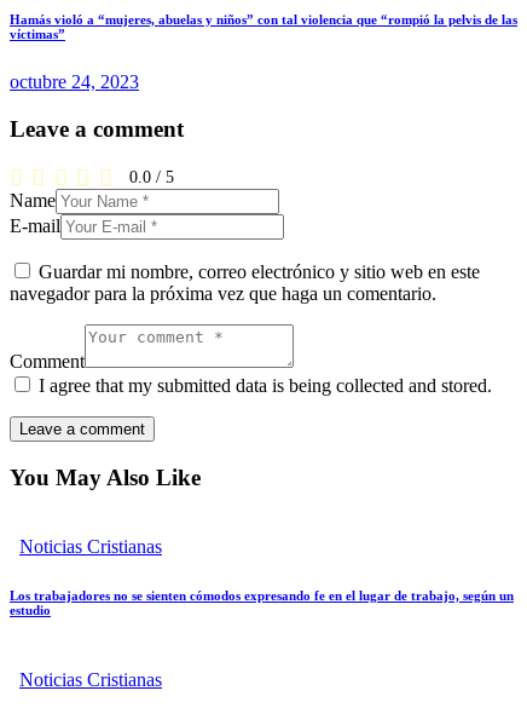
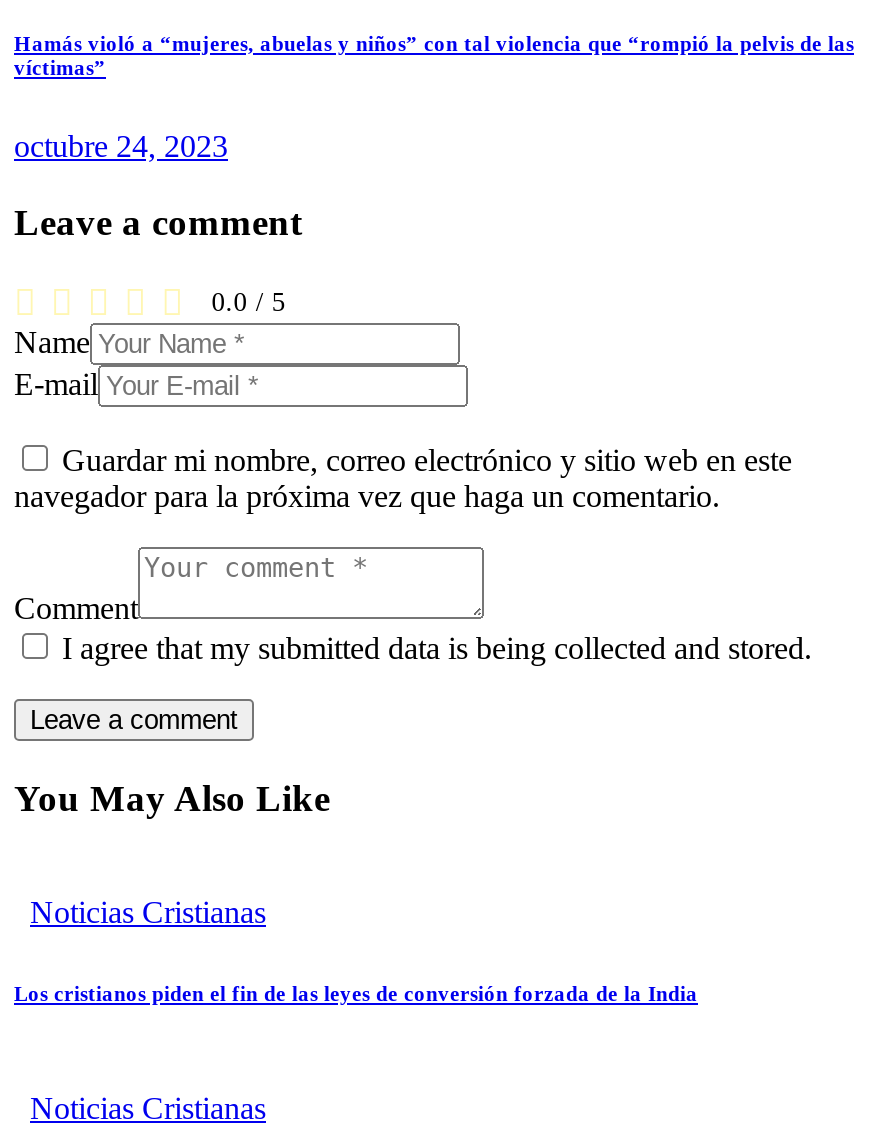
[10,588,514,617] Los trabajadores no se sienten cómodos expresando fe en el lugar de trabajo, según un | estudio -> [14,981,698,1005] Los cristianos piden el fin de las leyes de conversión forzada de la India

